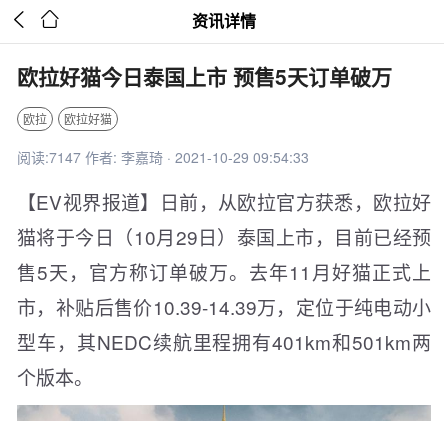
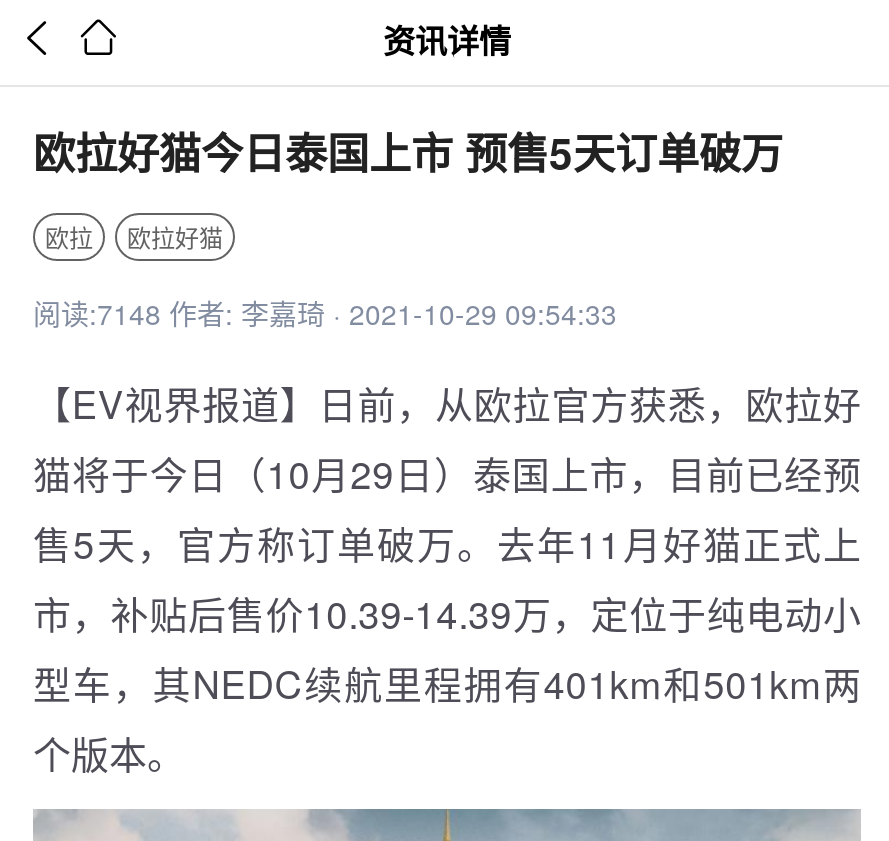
[17,147,309,167] 阅读:7147 作者: 李嘉琦 · 2021-10-29 09:54:33 -> [33,293,617,333] 阅读:7148 作者: 李嘉琦 · 2021-10-29 09:54:33

